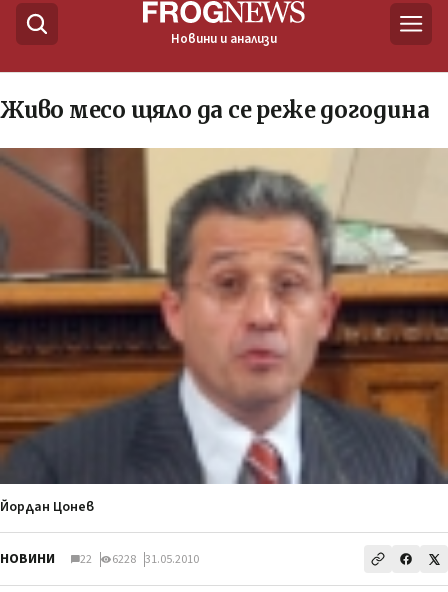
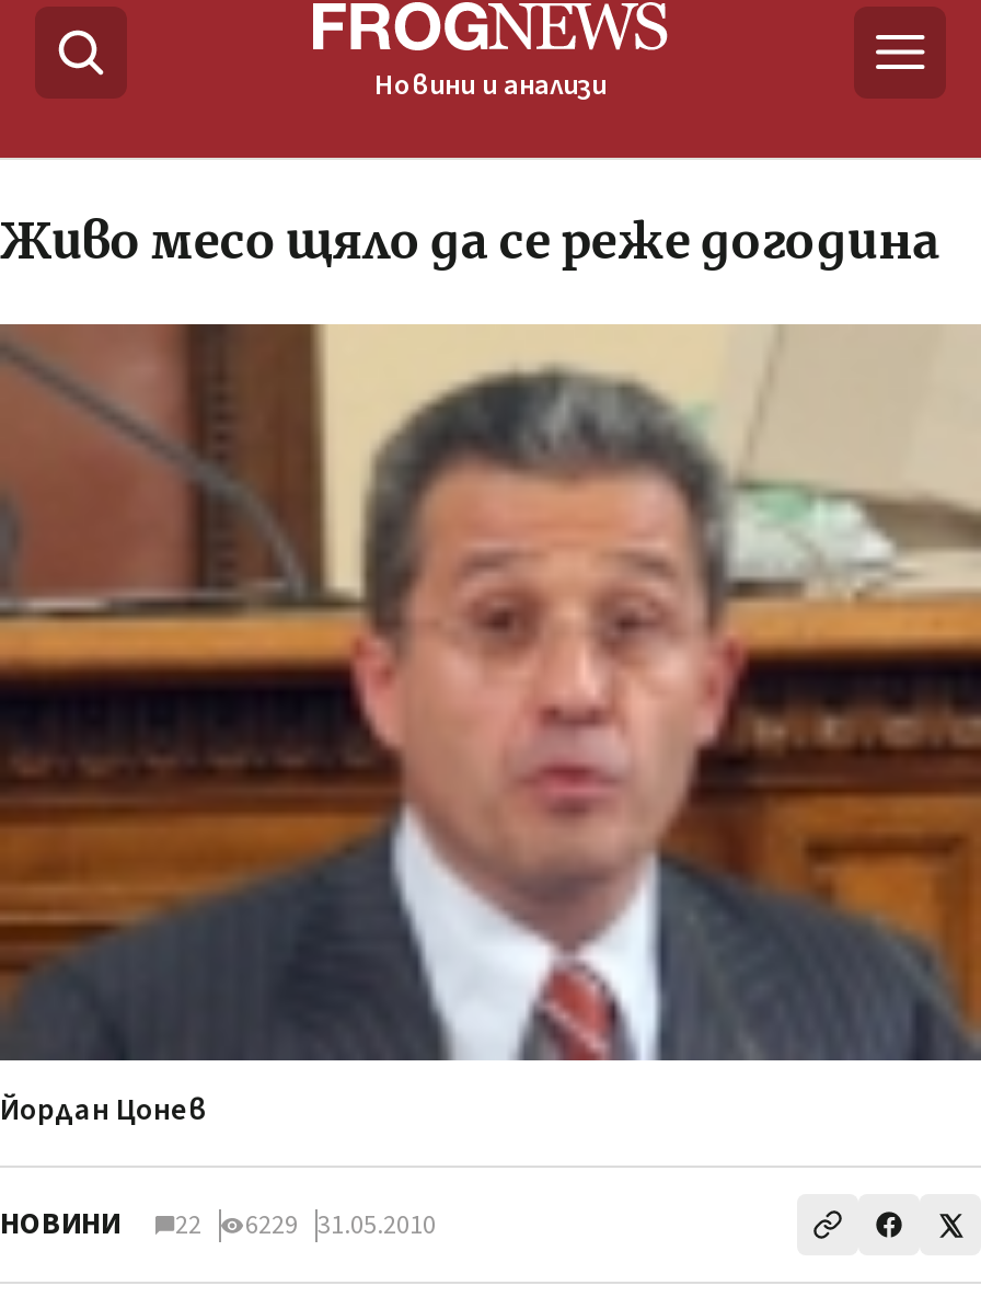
[0,549,199,569] НОВИНИ 22 6228 31.05.2010 -> [0,1203,436,1247] НОВИНИ 22 6229 31.05.2010

